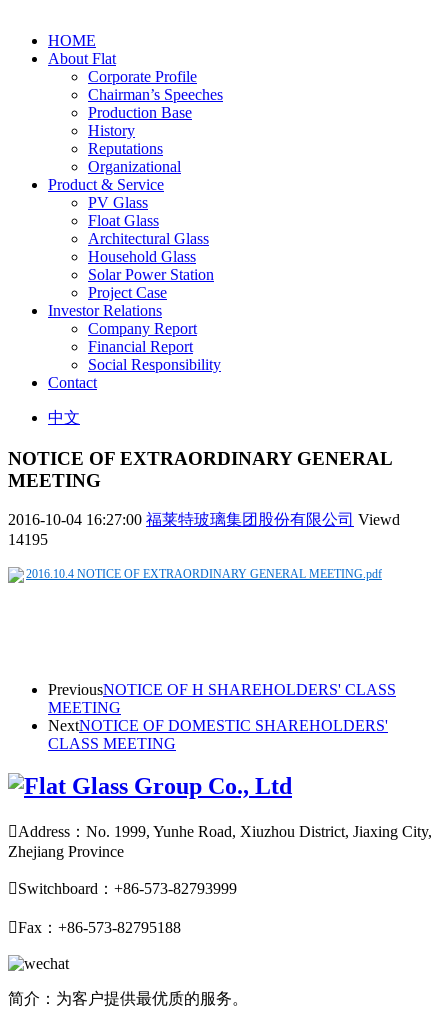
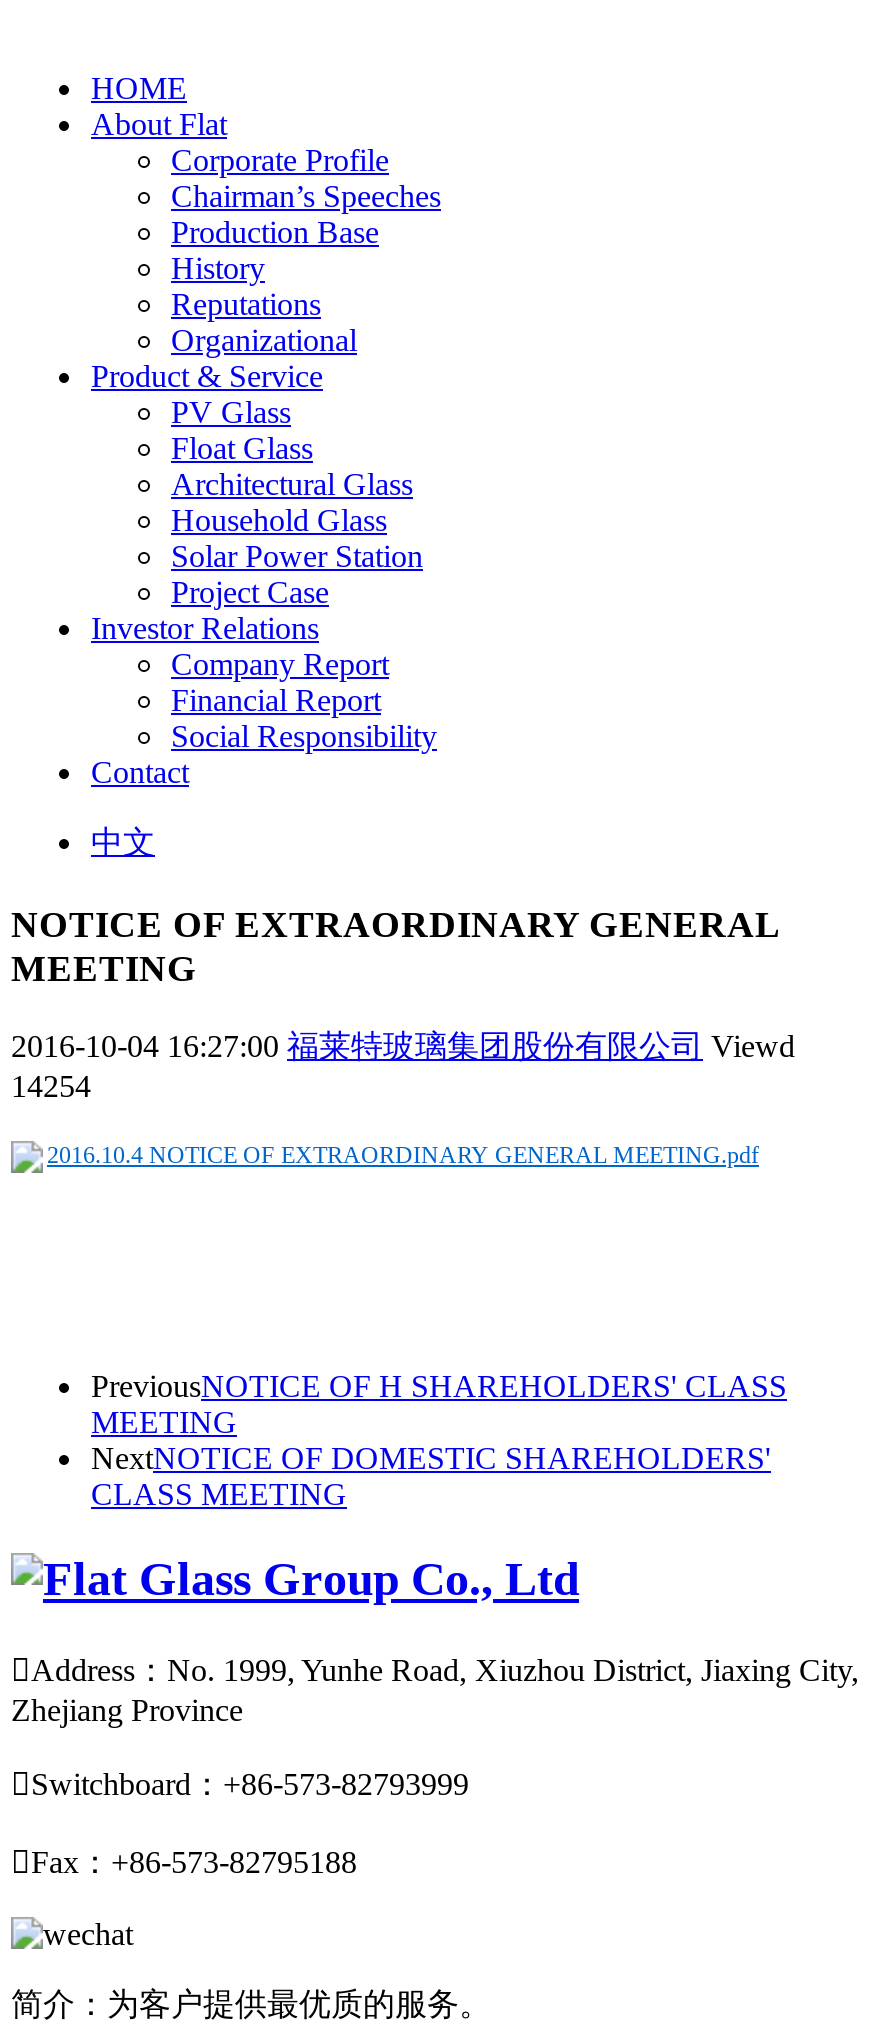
[8,531,48,548] 14195 -> [11,1070,91,1104] 14254

